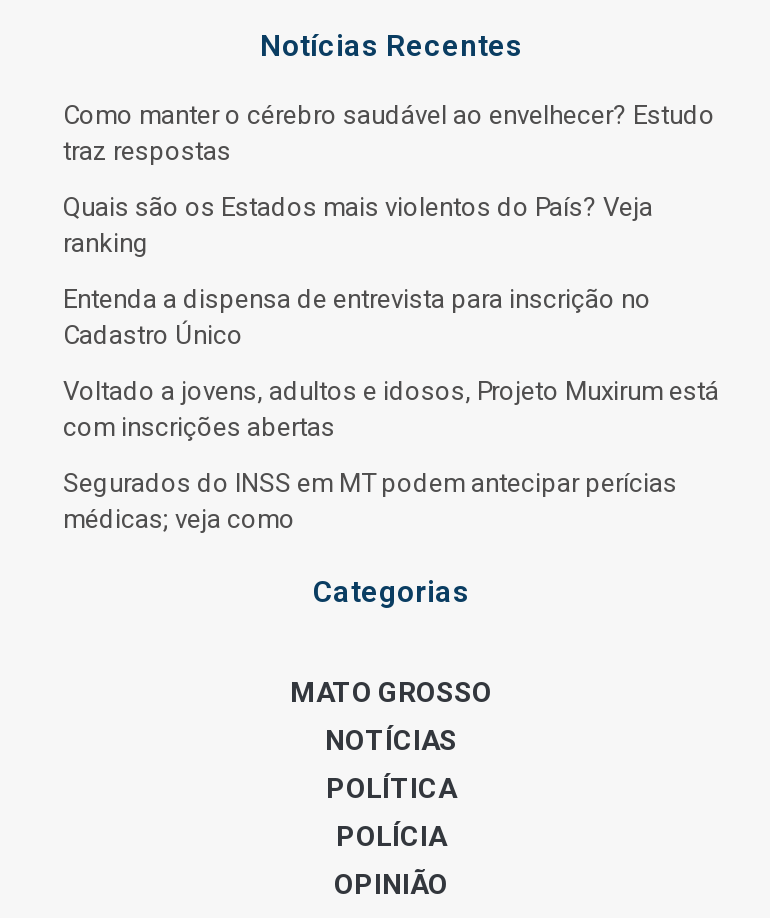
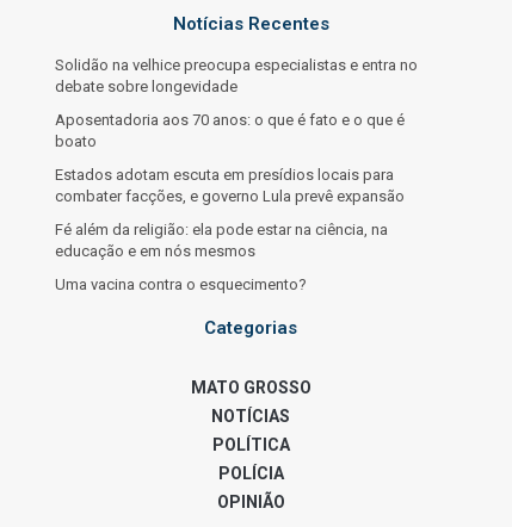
[63,100,715,166] Como manter o cérebro saudável ao envelhecer? Estudo | traz respostas -> [55,56,418,96] Solidão na velhice preocupa especialistas e entra no | debate sobre longevidade
[63,192,653,258] Quais são os Estados mais violentos do País? Veja | ranking -> [55,111,405,150] Aposentadoria aos 70 anos: o que é fato e o que é | boato
[63,284,651,350] Entenda a dispensa de entrevista para inscrição no | Cadastro Único -> [55,166,405,205] Estados adotam escuta em presídios locais para | combater facções, e governo Lula prevê expansão
[63,376,719,442] Voltado a jovens, adultos e idosos, Projeto Muxirum está | com inscrições abertas -> [55,221,388,260] Fé além da religião: ela pode estar na ciência, na | educação e em nós mesmos
[63,468,677,534] Segurados do INSS em MT podem antecipar perícias | médicas; veja como -> [55,276,307,294] Uma vacina contra o esquecimento?

